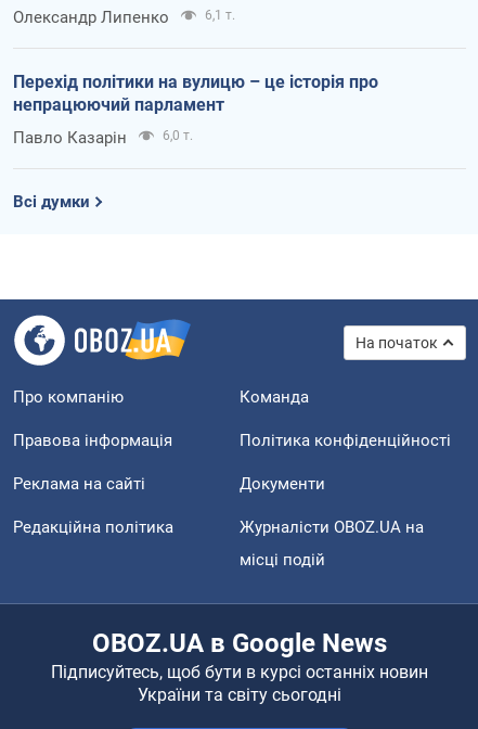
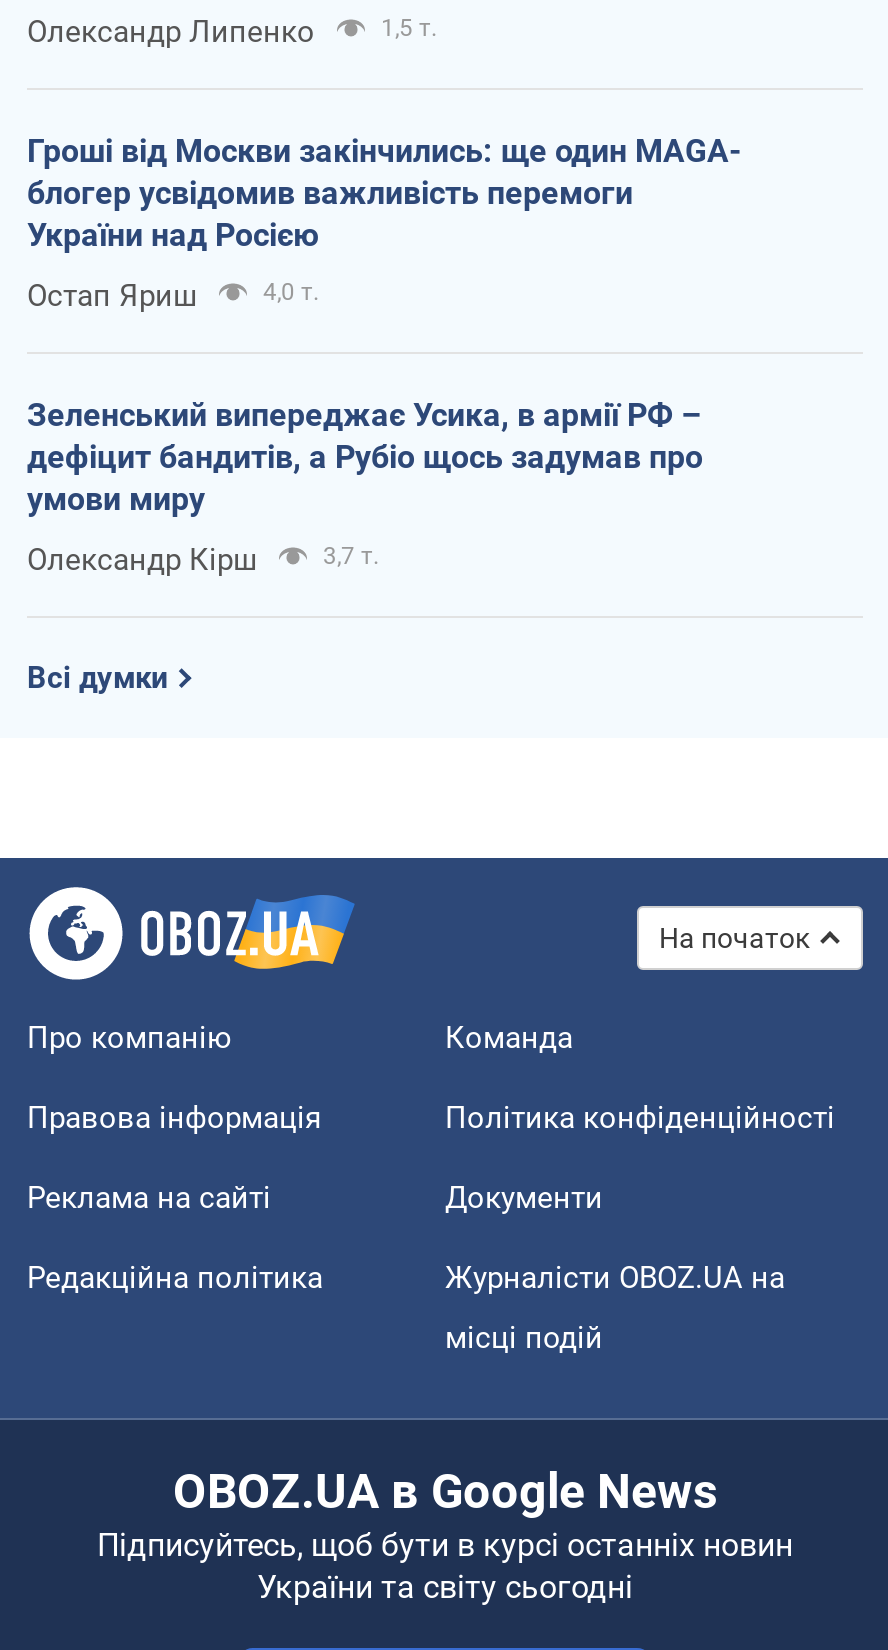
[13,7,378,147] 6,1 т. | Перехід політики на вулицю – це історія про | непрацюючий парламент | Павло Казарін | 6,0 т. -> [27,13,741,577] 1,5 т. | Гроші від Москви закінчились: ще один MAGA- | блогер усвідомив важливість перемоги | України над Росією | Остап Яриш | 4,0 т. | Зеленський випереджає Усика, в армії РФ – | дефіцит бандитів, а Рубіо щось задумав про | умови миру | Олександр Кірш | 3,7 т.

